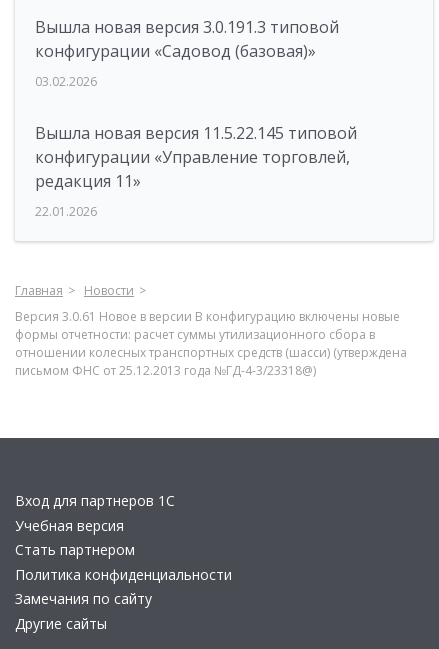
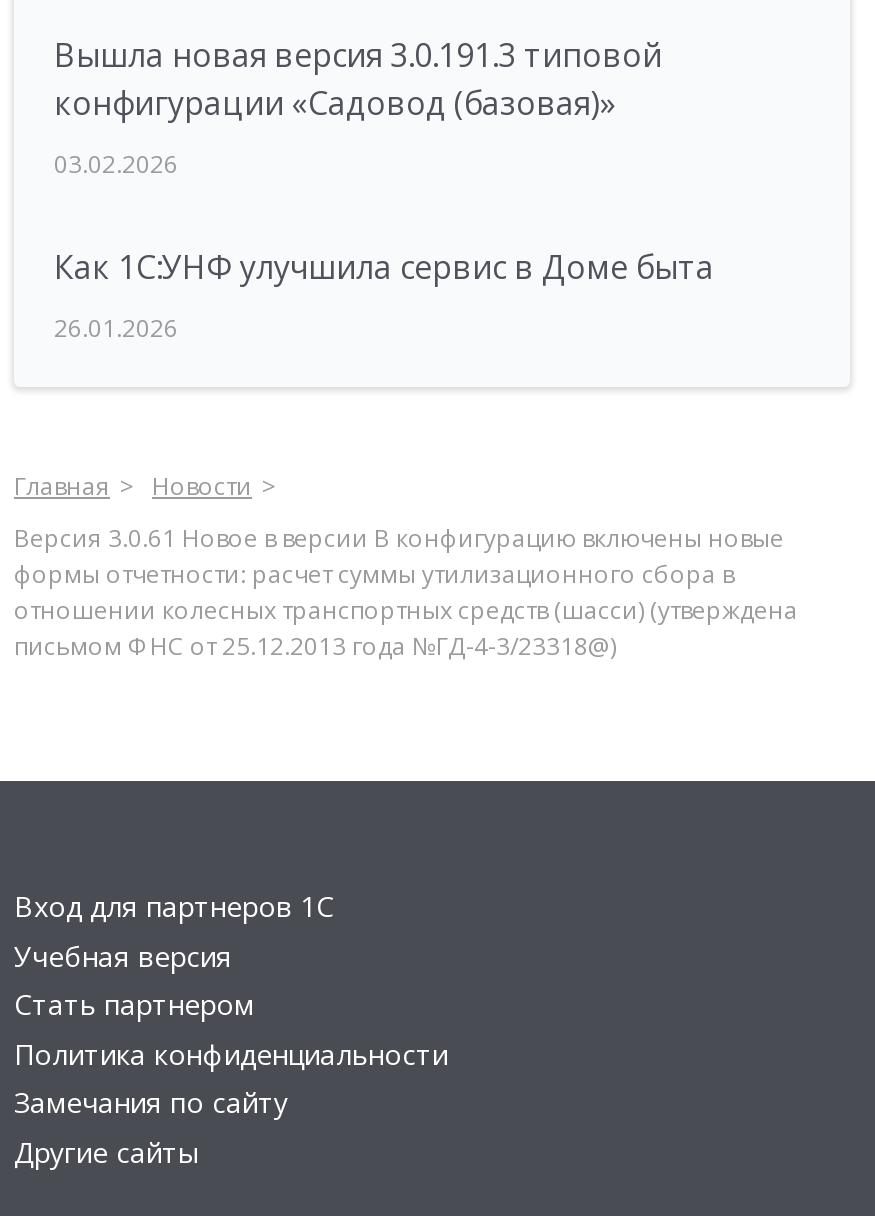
[35,122,357,192] Вышла новая версия 11.5.22.145 типовой | конфигурации «Управление торговлей, | редакция 11» -> [54,245,714,289] Как 1С:УНФ улучшила сервис в Доме быта
[35,203,97,220] 22.01.2026 -> [54,311,178,345] 26.01.2026

